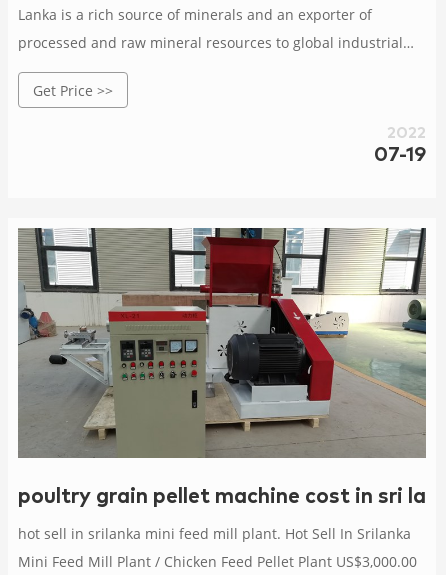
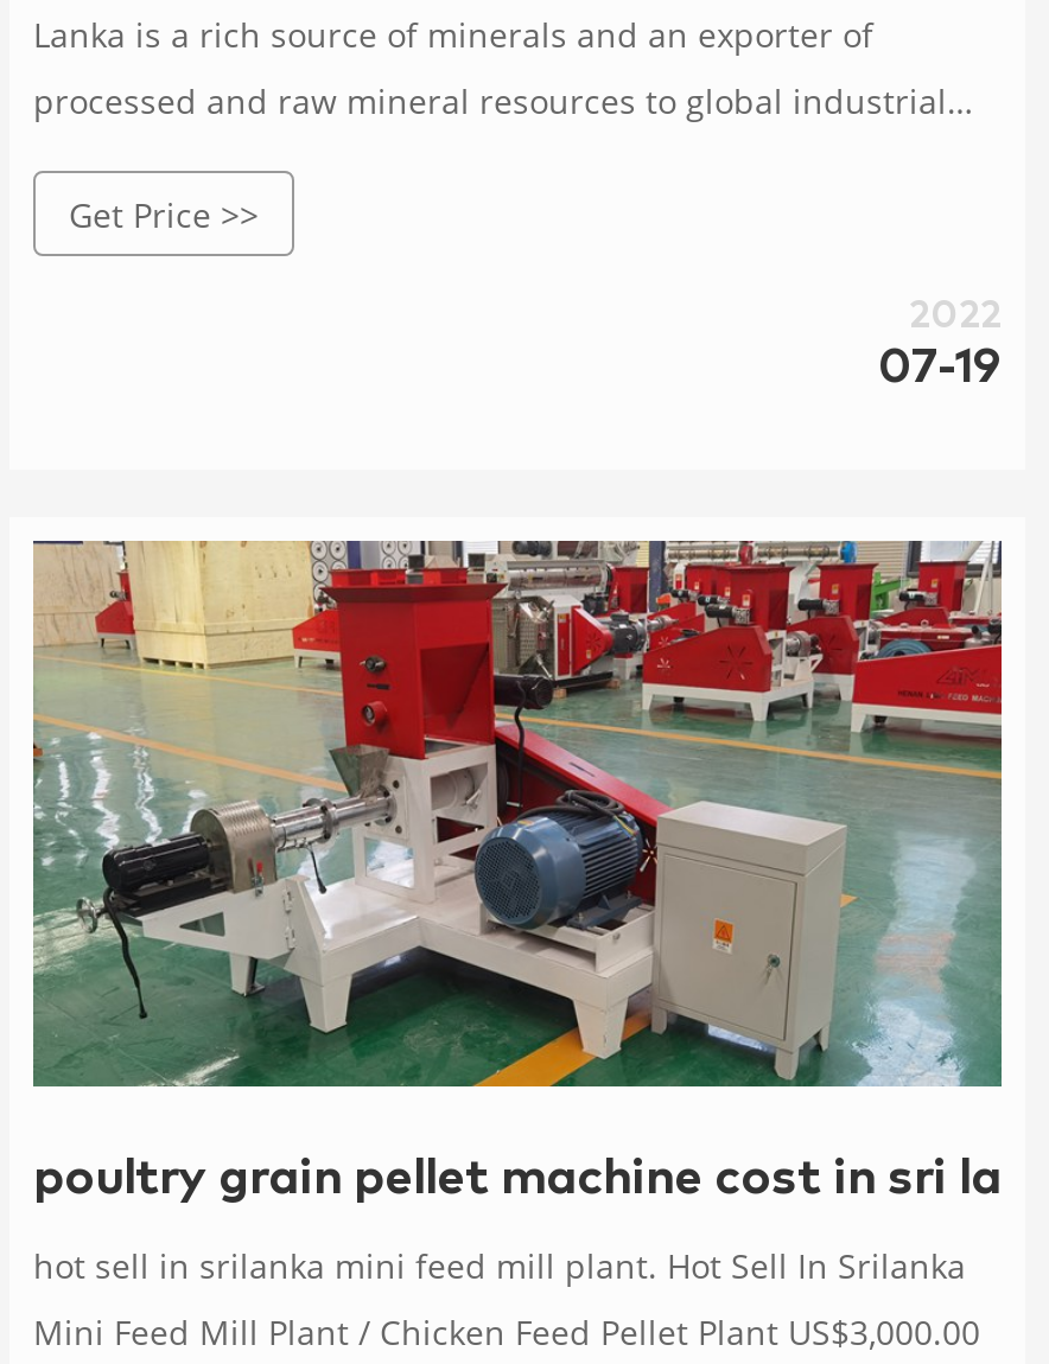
[18,227,426,459] [image] -> [33,538,1004,1089] [image]

